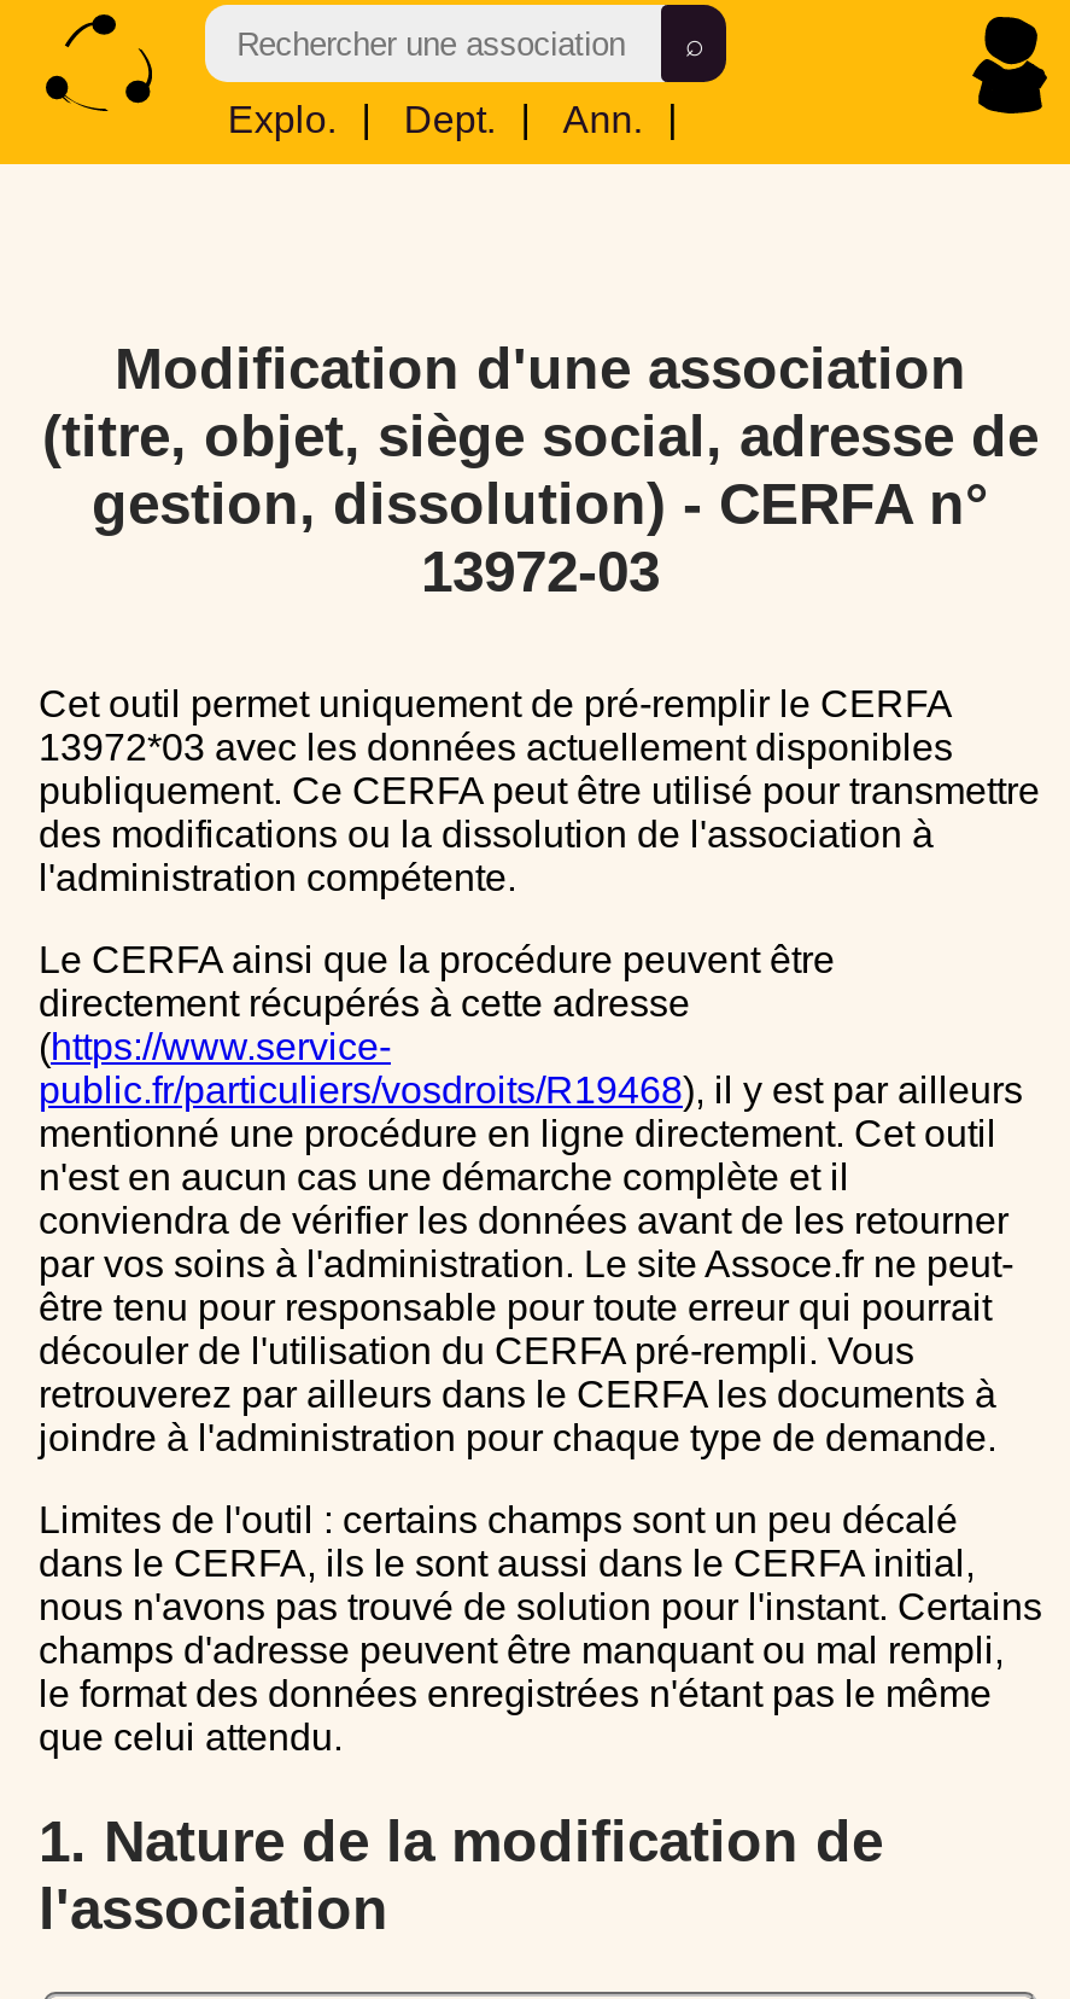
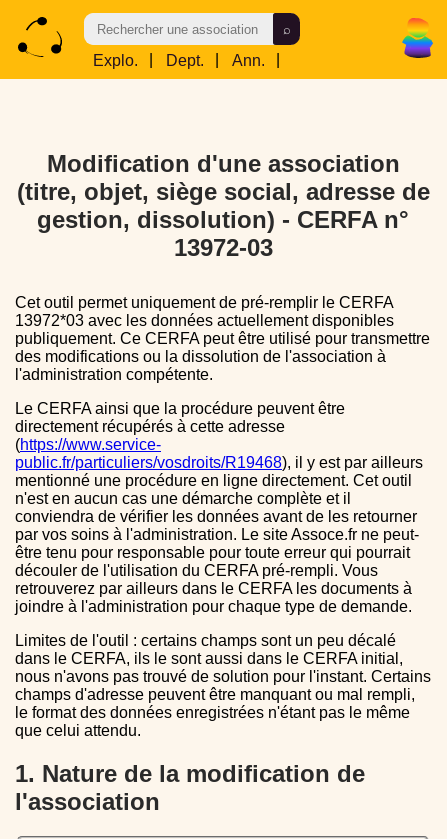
[972,14,1049,113] [image] -> [402,18,434,58] [image]

